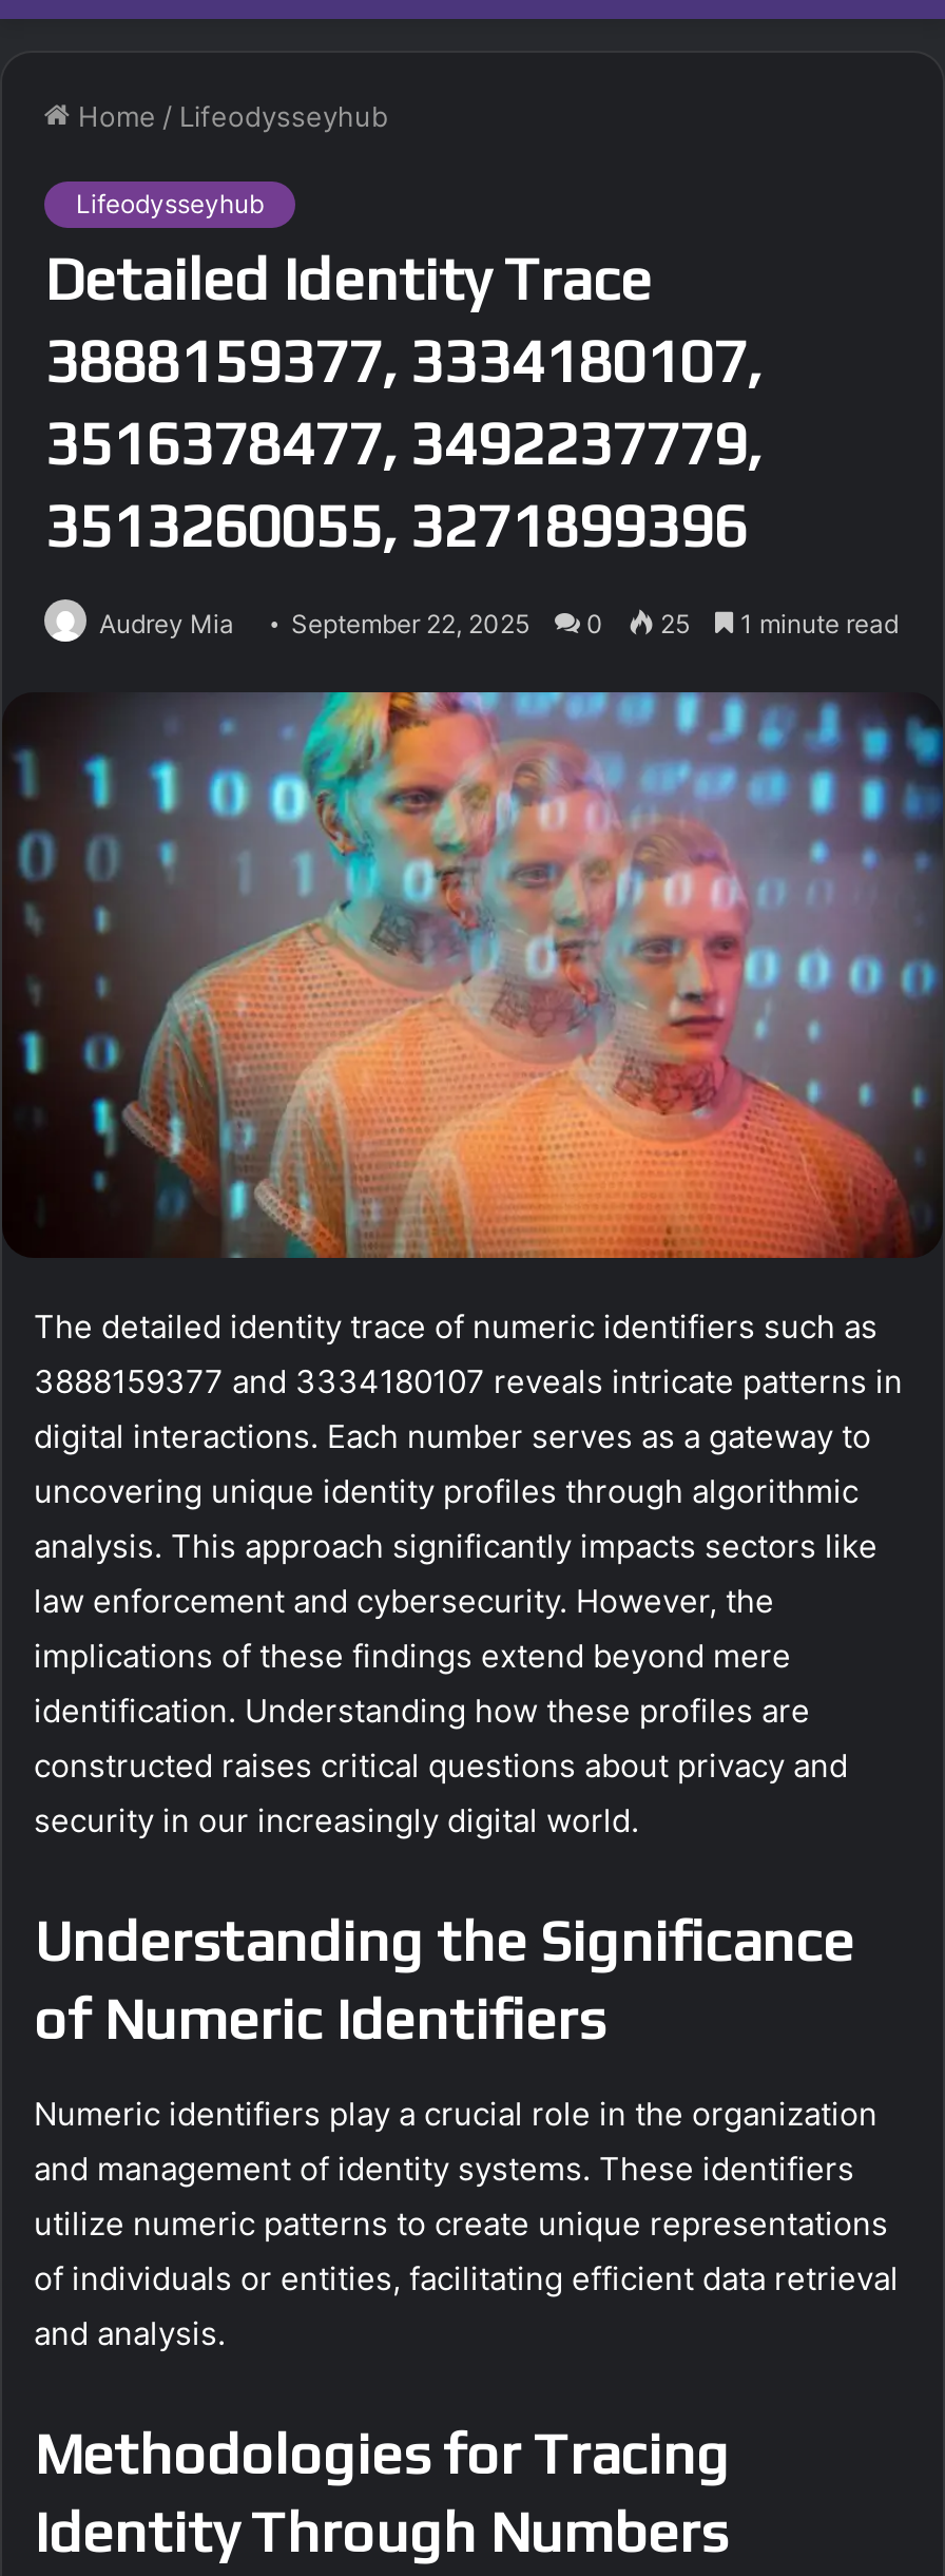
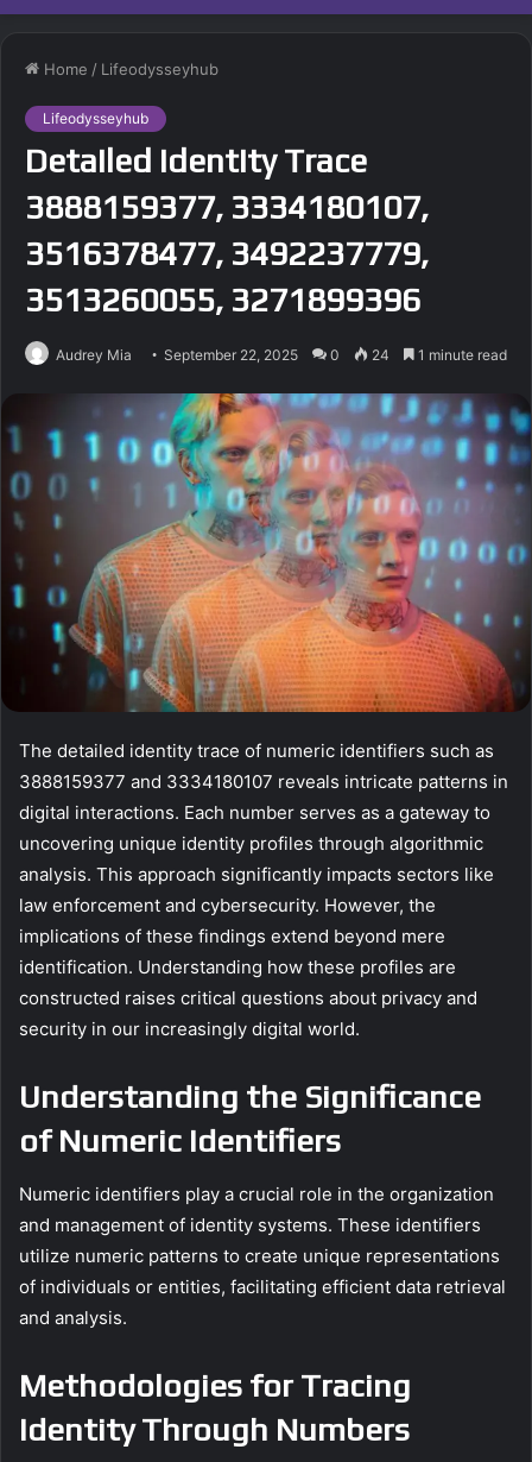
[99,607,899,639] Audrey Mia September 22, 2025 0 25 1 minute read -> [56,346,507,363] Audrey Mia September 22, 2025 0 24 1 minute read

